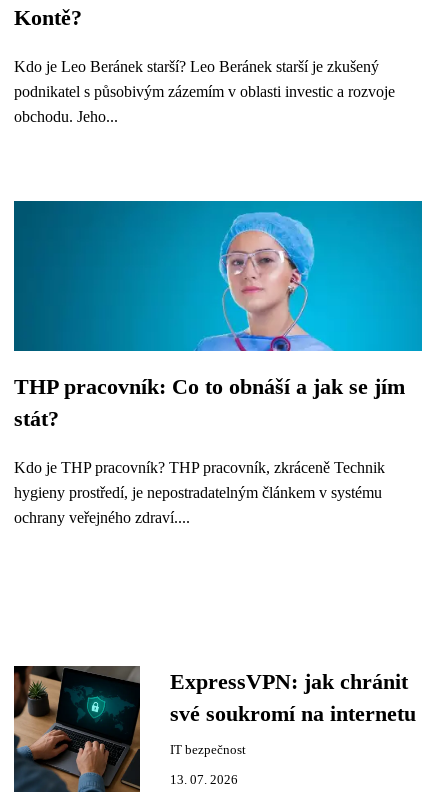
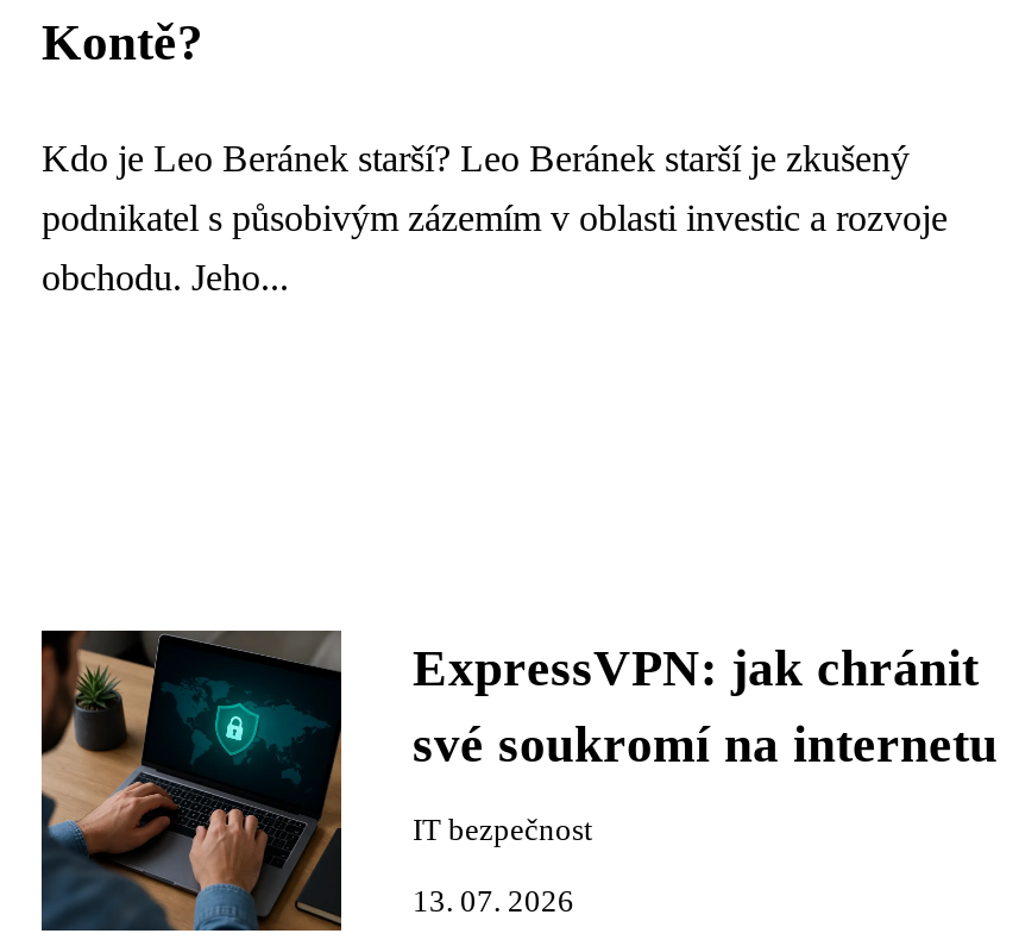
[13,200,423,526] [image] | THP pracovník: Co to obnáší a jak se jím | stát? | Kdo je THP pracovník? THP pracovník, zkráceně Technik | hygieny prostředí, je nepostradatelným článkem v systému | ochrany veřejného zdraví.... -> none

